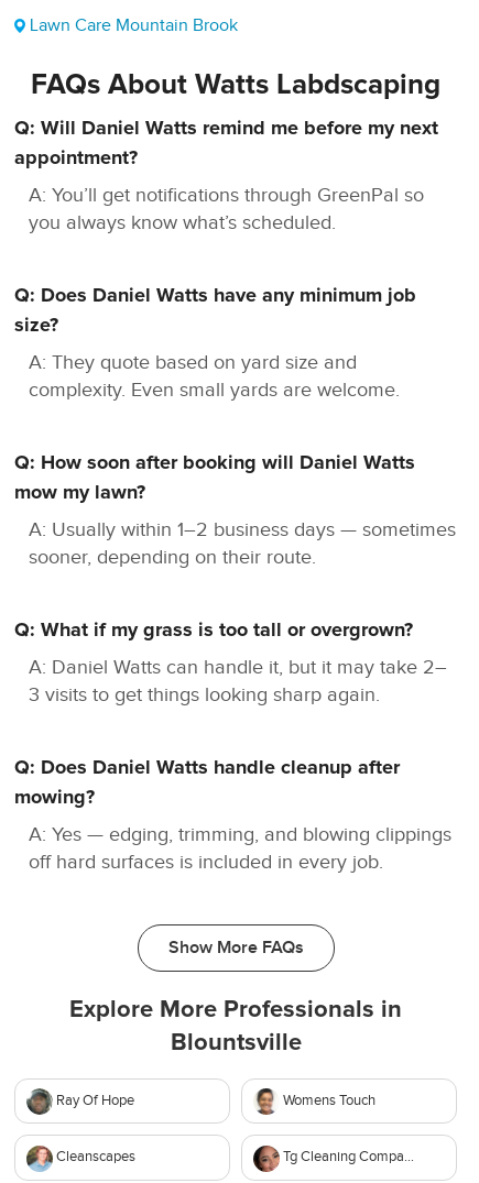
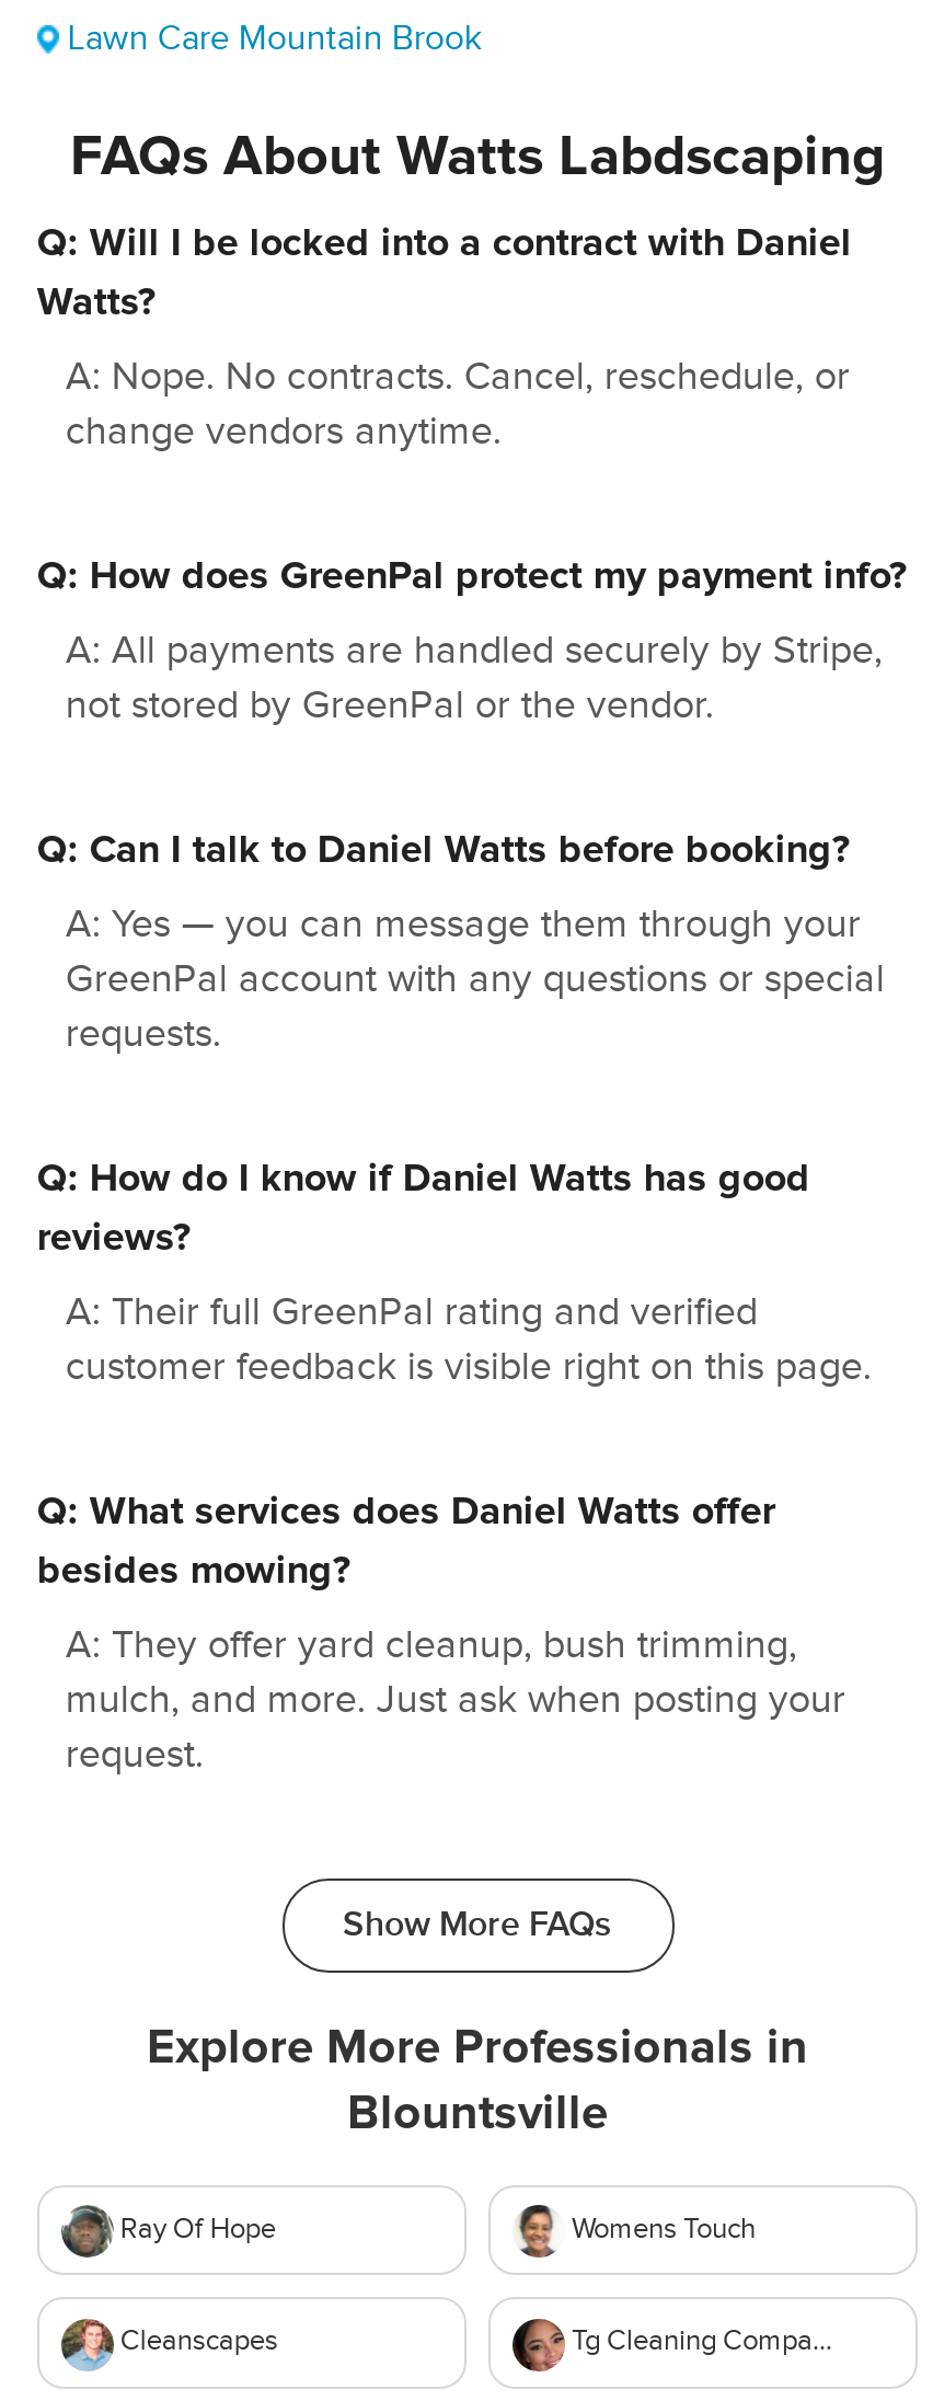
[14,116,438,170] Q: Will Daniel Watts remind me before my next | appointment? -> [37,219,852,326] Q: Will I be locked into a contract with Daniel | Watts?
[28,184,424,235] A: You’ll get notifications through GreenPal so | you always know what’s scheduled. -> [65,354,849,455] A: Nope. No contracts. Cancel, reschedule, or | change vendors anytime.
[14,283,416,337] Q: Does Daniel Watts have any minimum job | size? -> [37,552,906,600] Q: How does GreenPal protect my payment info?
[28,351,399,402] A: They quote based on yard size and | complexity. Even small yards are welcome. -> [65,628,882,729] A: All payments are handled securely by Stripe, | not stored by GreenPal or the vendor.
[14,450,415,504] Q: How soon after booking will Daniel Watts | mow my lawn? -> [37,825,849,874] Q: Can I talk to Daniel Watts before booking?
[28,519,456,569] A: Usually within 1–2 business days — sometimes | sooner, depending on their route. -> [65,902,884,1058] A: Yes — you can message them through your | GreenPal account with any questions or special | requests.
[14,618,413,642] Q: What if my grass is too tall or overgrown? -> [37,1154,810,1261] Q: How do I know if Daniel Watts has good | reviews?
[28,656,447,707] A: Daniel Watts can handle it, but it may take 2– | 3 visits to get things looking sharp again. -> [65,1290,871,1391] A: Their full GreenPal rating and verified | customer feedback is visible right on this page.
[14,755,399,809] Q: Does Daniel Watts handle cleanup after | mowing? -> [37,1487,775,1594] Q: What services does Daniel Watts offer | besides mowing?
[28,823,451,874] A: Yes — edging, trimming, and blowing clippings | off hard surfaces is included in every job. -> [65,1623,845,1778] A: They offer yard cleanup, bush trimming, | mulch, and more. Just ask when posting your | request.

